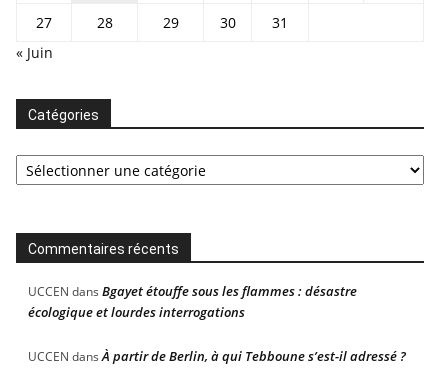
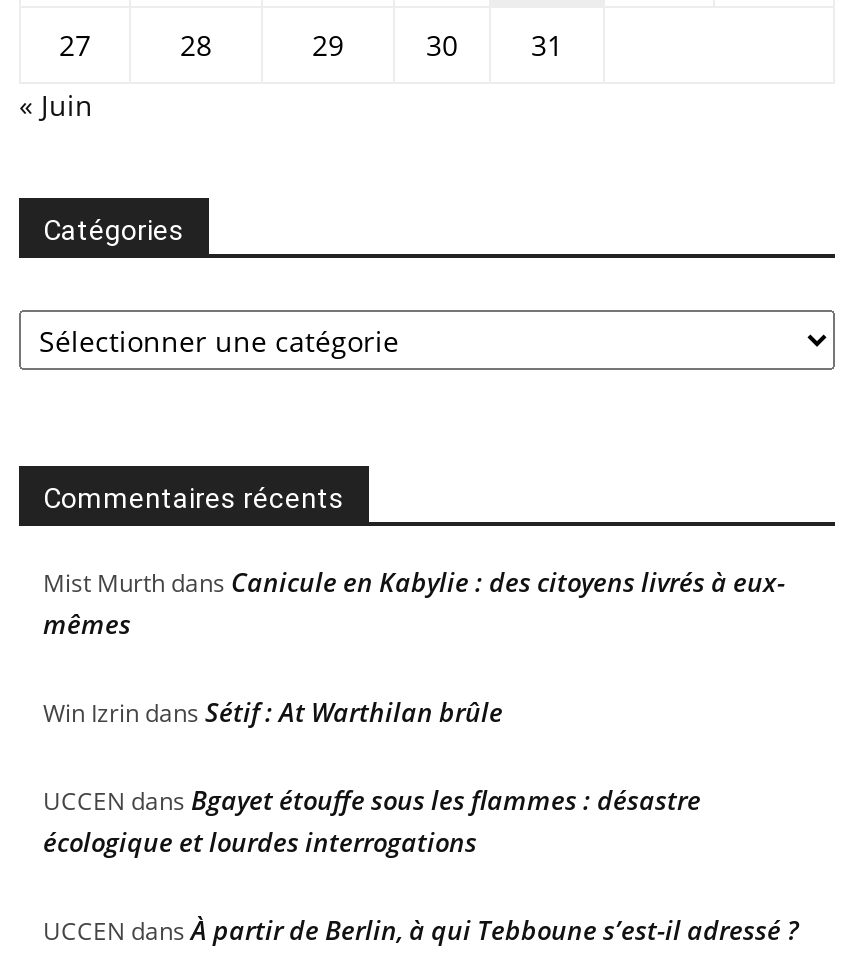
none -> [43,565,785,731] Mist Murth dans Canicule en Kabylie : des citoyens livrés à eux- | mêmes | Win Izrin dans Sétif : At Warthilan brûle

